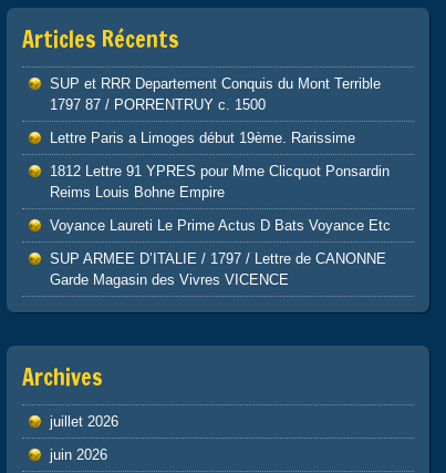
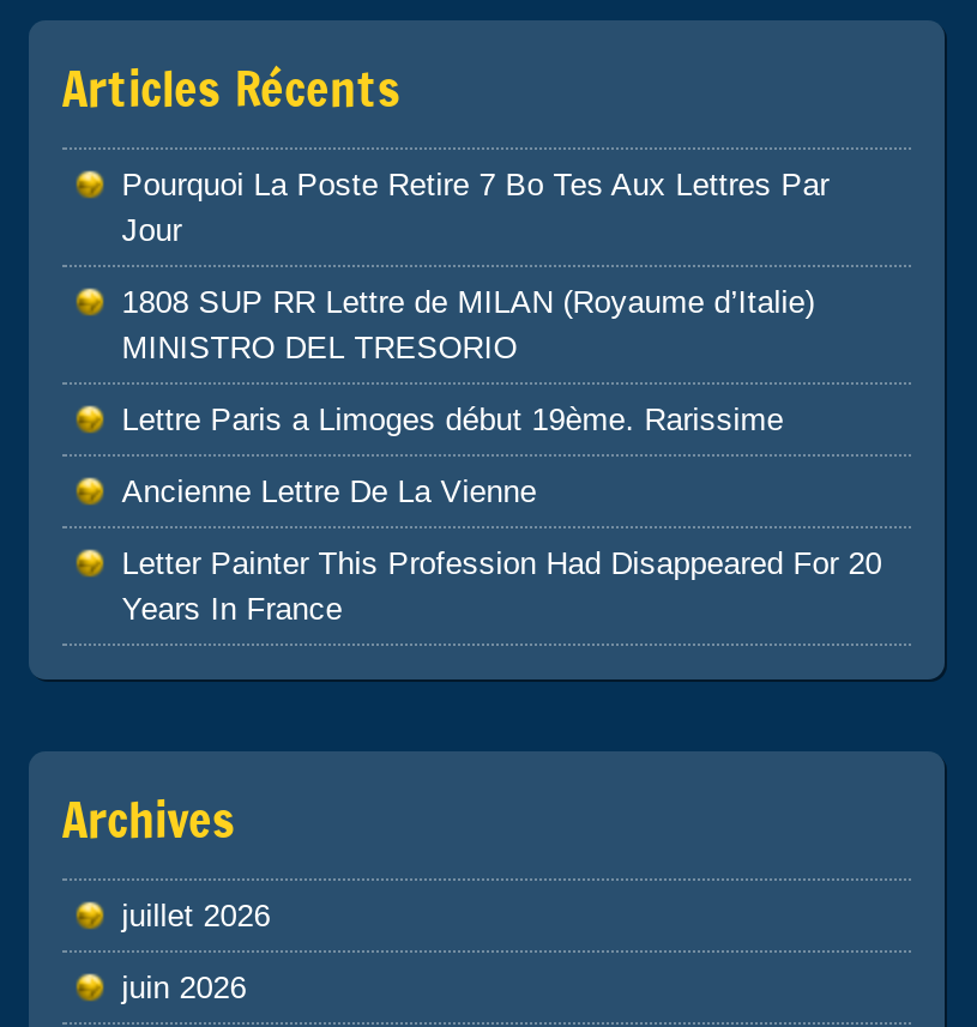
[50,75,380,113] SUP et RRR Departement Conquis du Mont Terrible | 1797 87 / PORRENTRUY c. 1500 -> [122,166,829,365] Pourquoi La Poste Retire 7 Bo Tes Aux Lettres Par | Jour | 1808 SUP RR Lettre de MILAN (Royaume d’Italie) | MINISTRO DEL TRESORIO
moved [50,129,355,146] -> [122,401,784,437]: Lettre Paris a Limoges début 19ème. Rarissime
[50,163,390,288] 1812 Lettre 91 YPRES pour Mme Clicquot Ponsardin | Reims Louis Bohne Empire | Voyance Laureti Le Prime Actus D Bats Voyance Etc | SUP ARMEE D’ITALIE / 1797 / Lettre de CANONNE | Garde Magasin des Vivres VICENCE -> [122,473,882,626] Ancienne Lettre De La Vienne | Letter Painter This Profession Had Disappeared For 20 | Years In France

